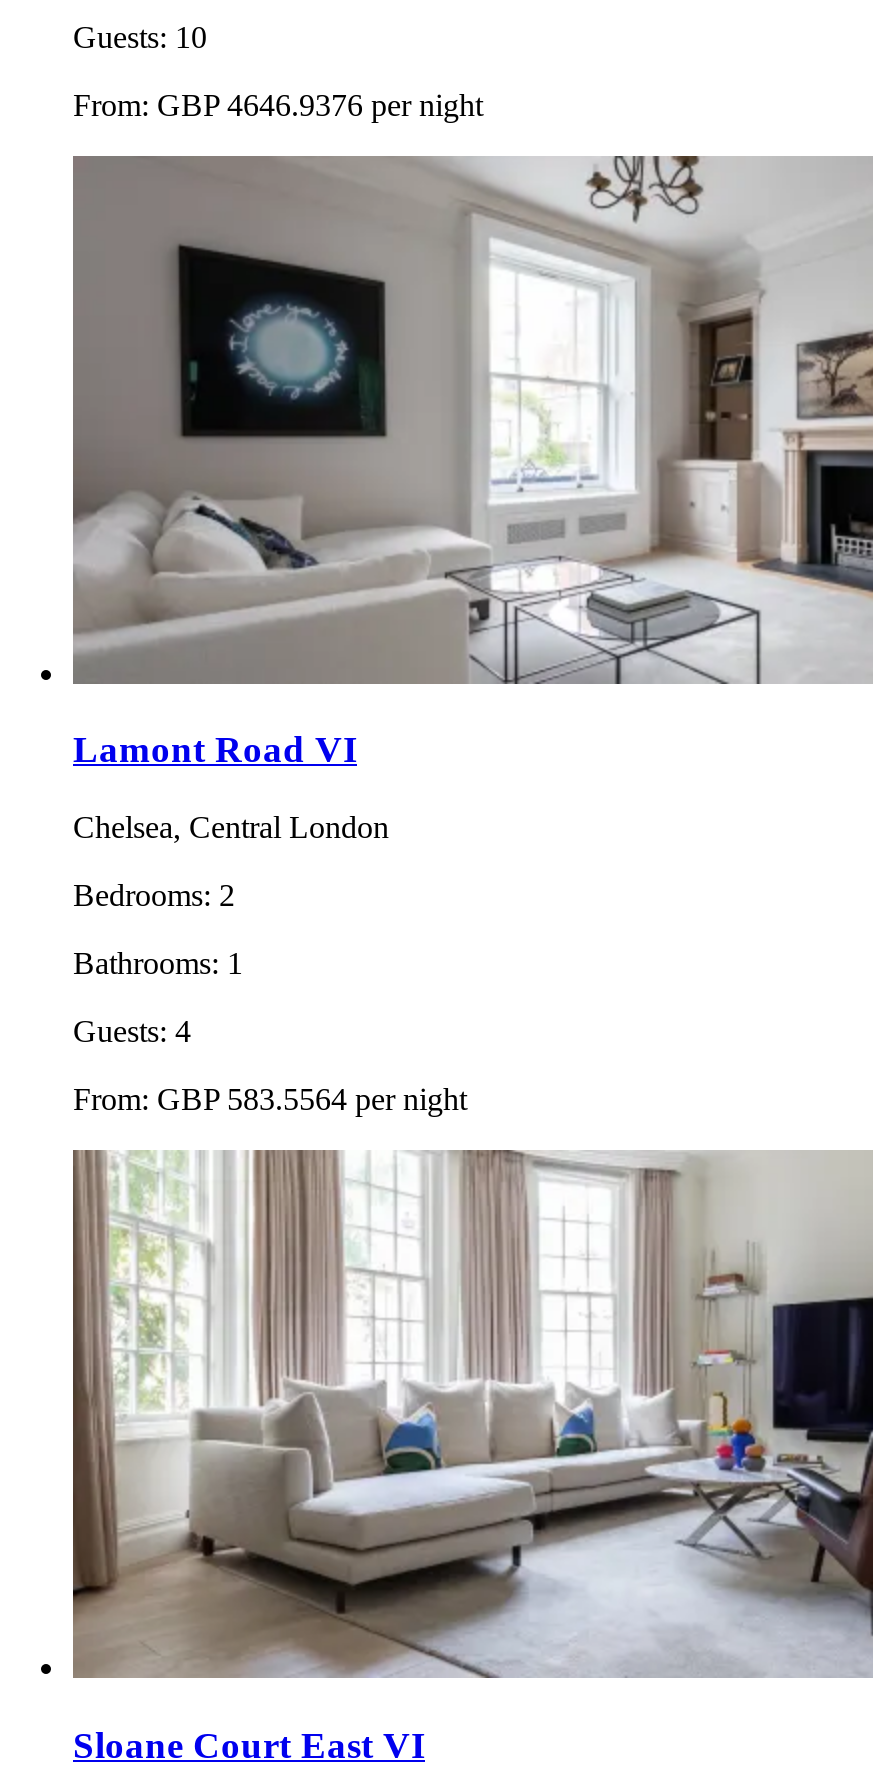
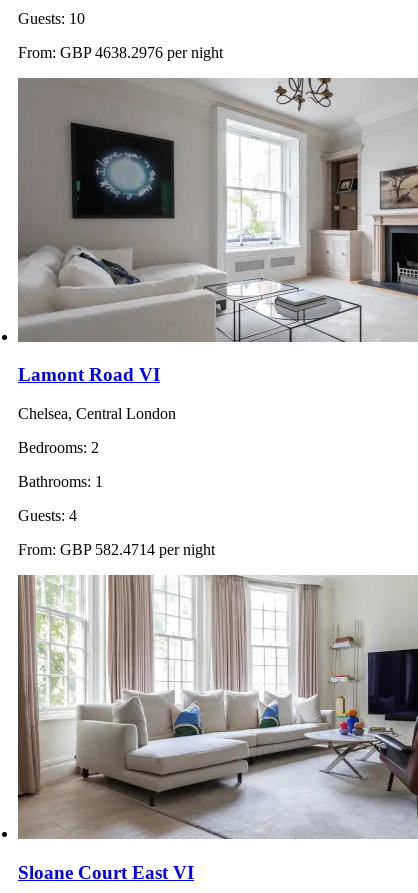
[73,87,483,121] From: GBP 4646.9376 per night -> [18,44,223,61] From: GBP 4638.2976 per night
[73,1082,467,1116] From: GBP 583.5564 per night -> [18,541,215,558] From: GBP 582.4714 per night

